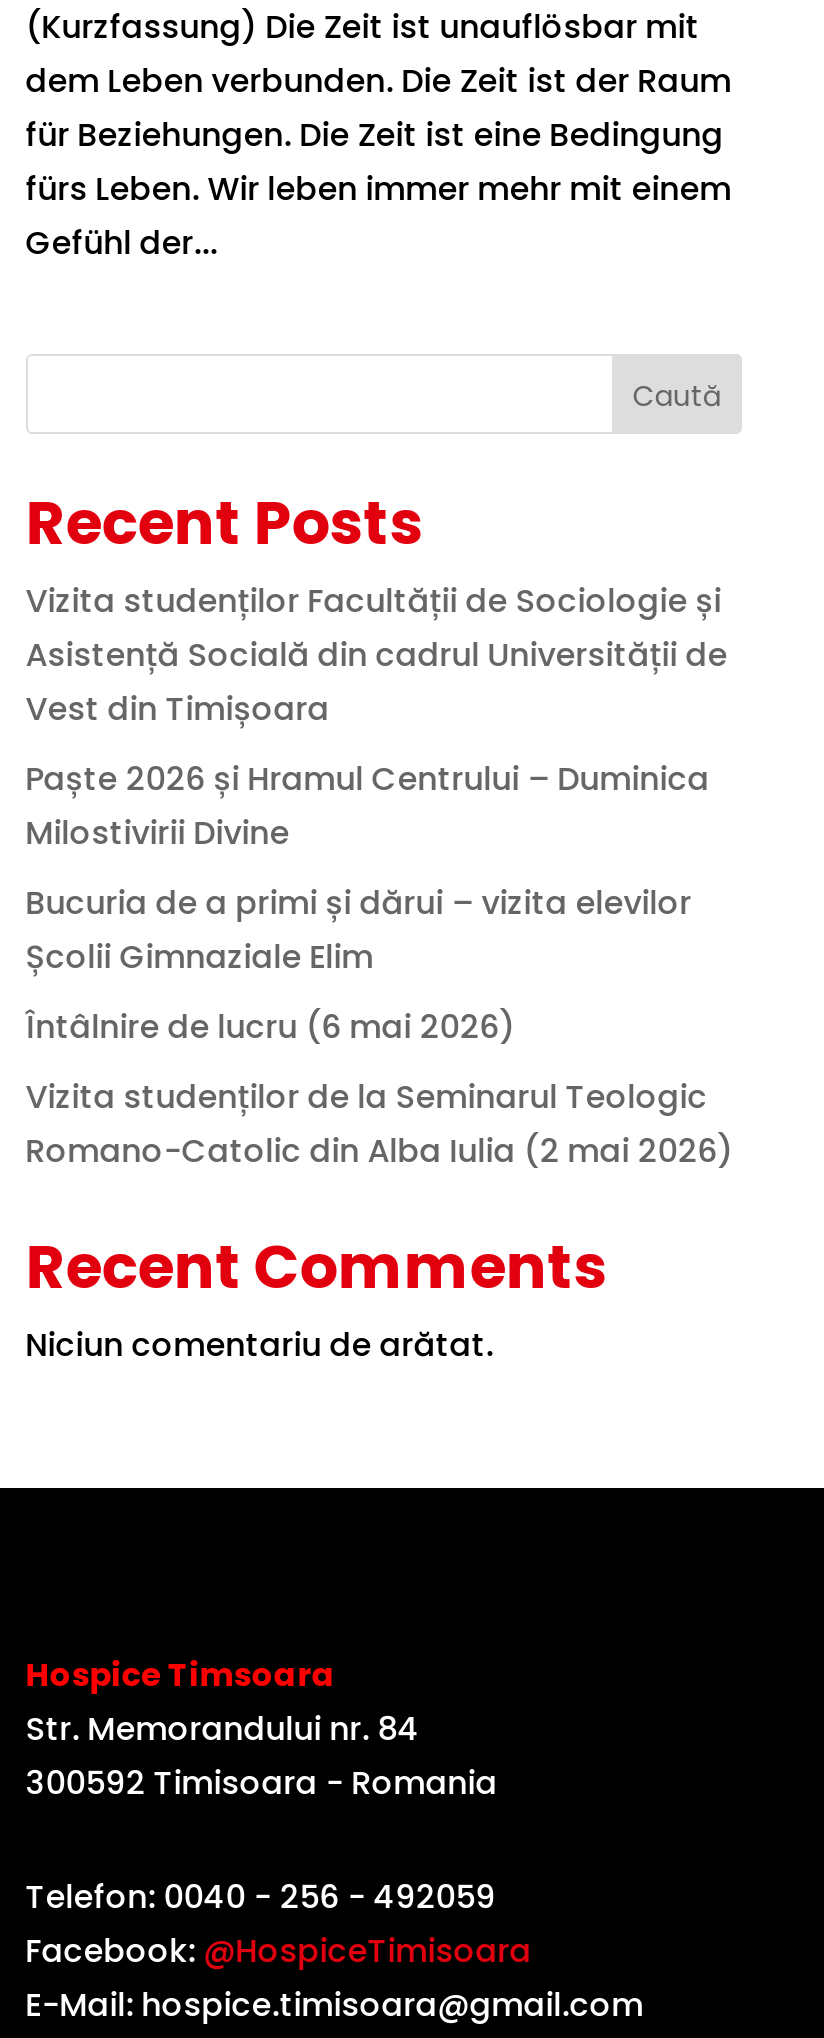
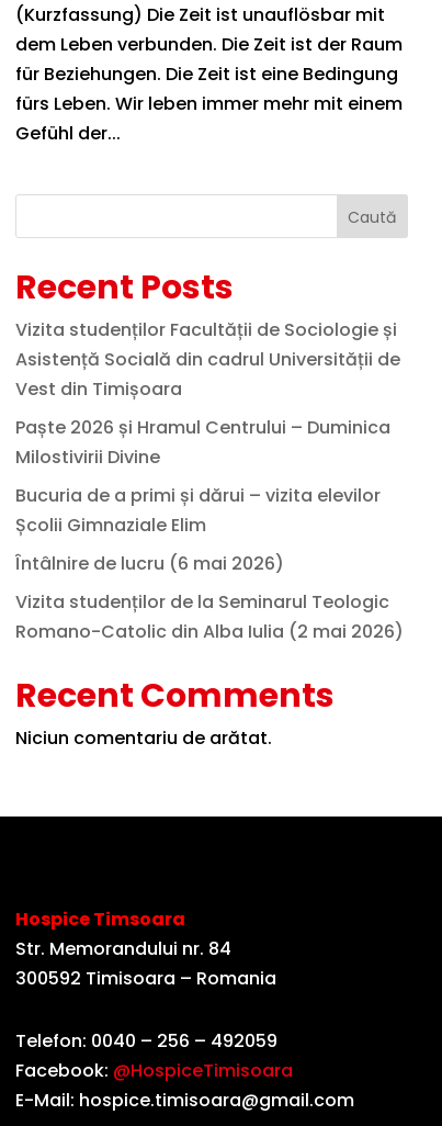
[26,1760,498,1806] 300592 Timisoara - Romania -> [15,966,276,991] 300592 Timisoara – Romania
[26,1874,496,1920] Telefon: 0040 - 256 - 492059 -> [15,1028,277,1054] Telefon: 0040 – 256 – 492059

